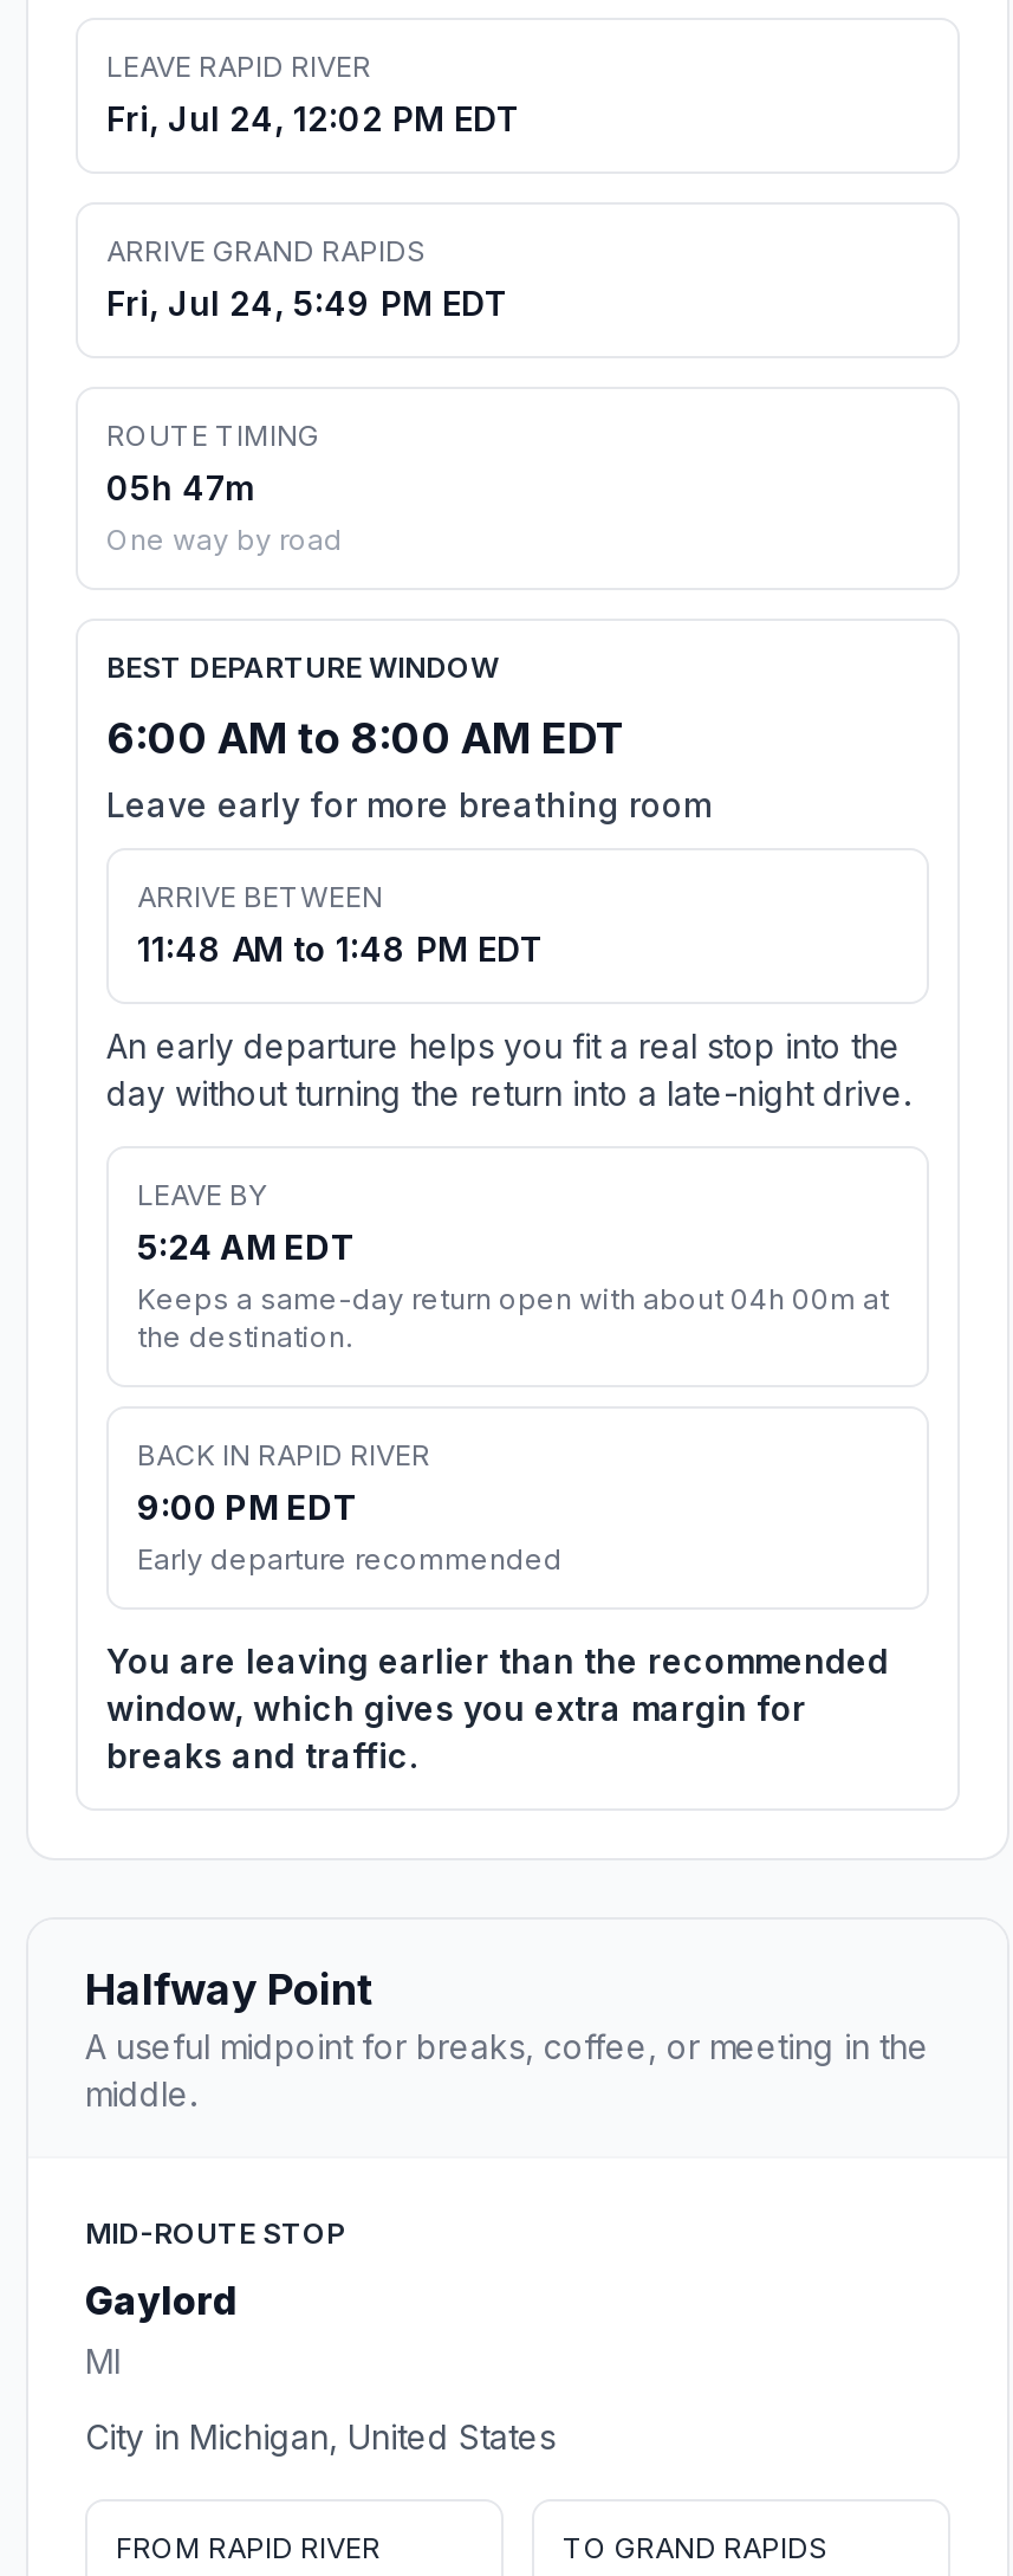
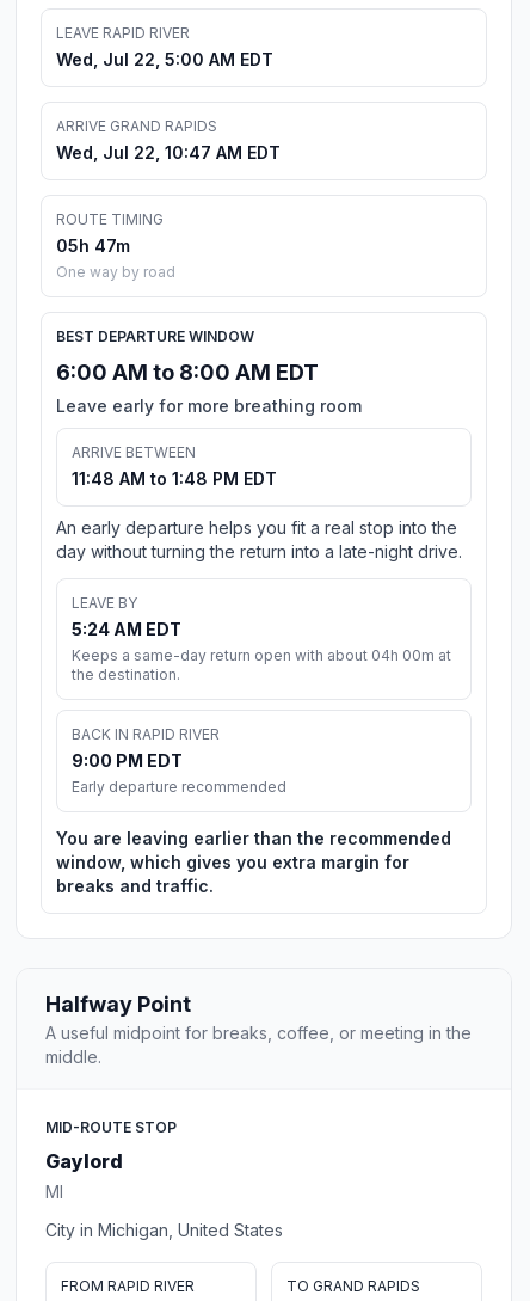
[106,99,520,139] Fri, Jul 24, 12:02 PM EDT -> [56,49,273,70] Wed, Jul 22, 5:00 AM EDT
[106,283,508,323] Fri, Jul 24, 5:49 PM EDT -> [56,142,281,163] Wed, Jul 22, 10:47 AM EDT

